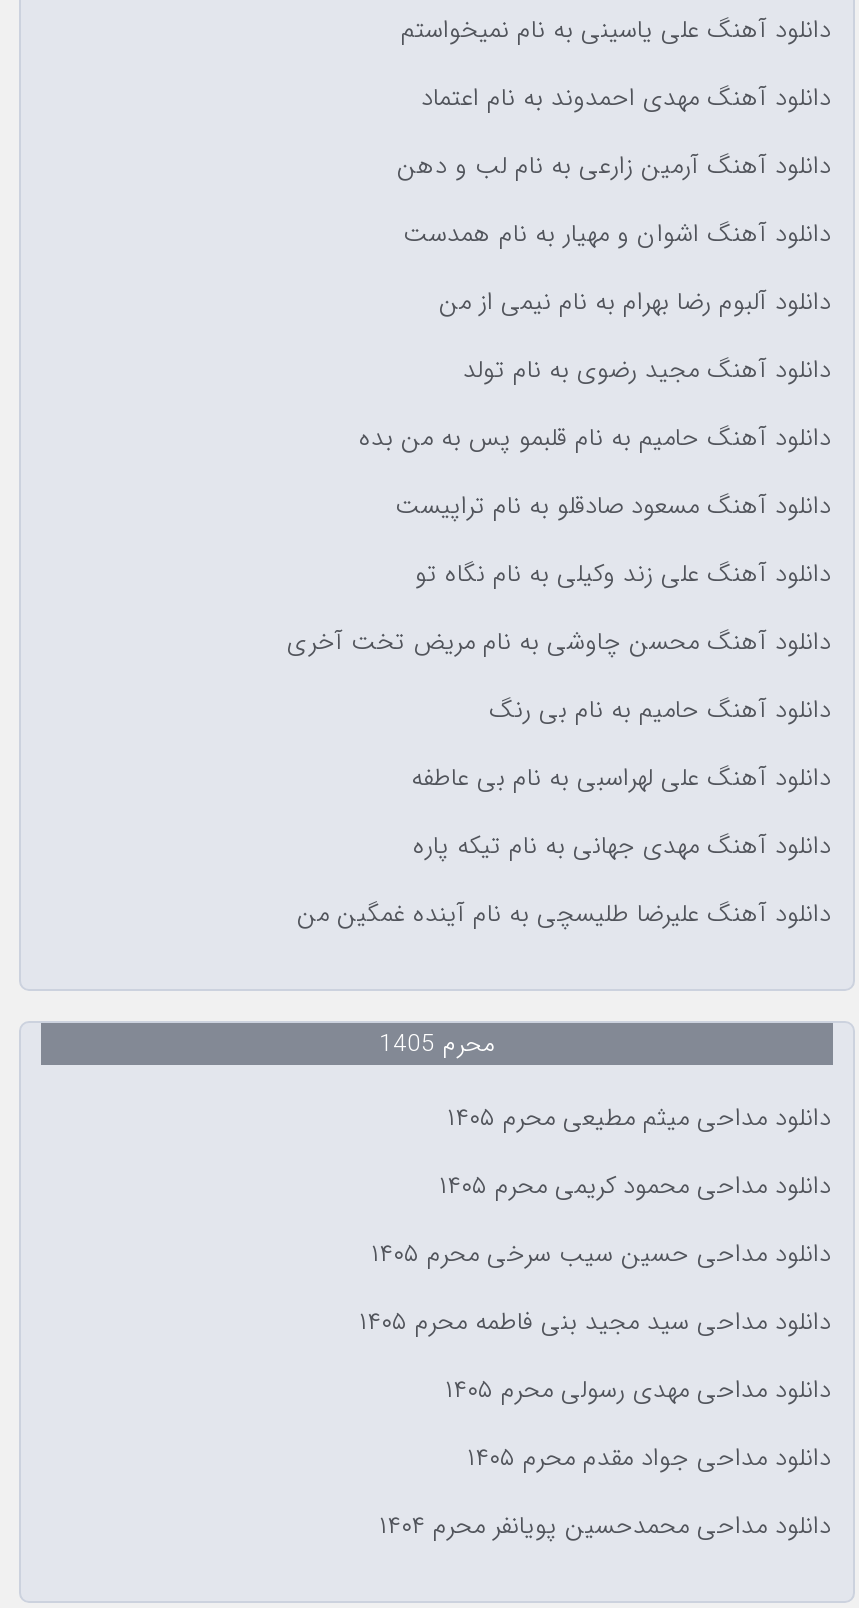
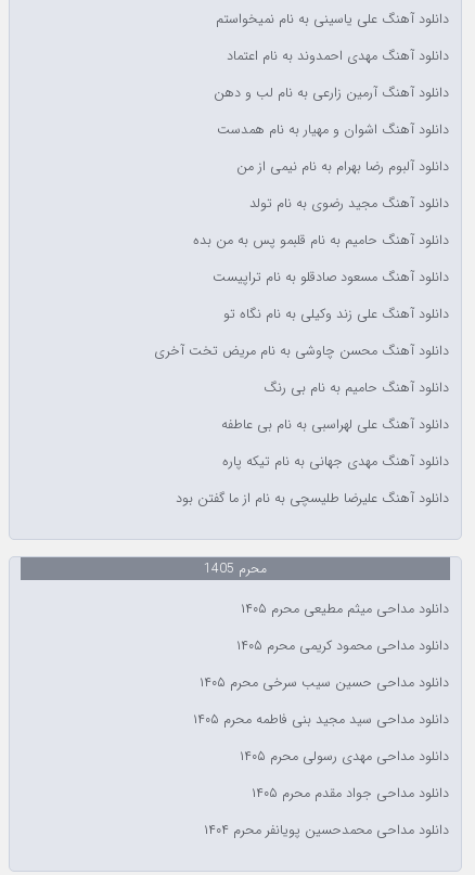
[297,895,831,935] دانلود آهنگ علیرضا طلیسچی به نام آینده غمگین من -> [176,488,449,510] دانلود آهنگ علیرضا طلیسچی به نام از ما گفتن بود

